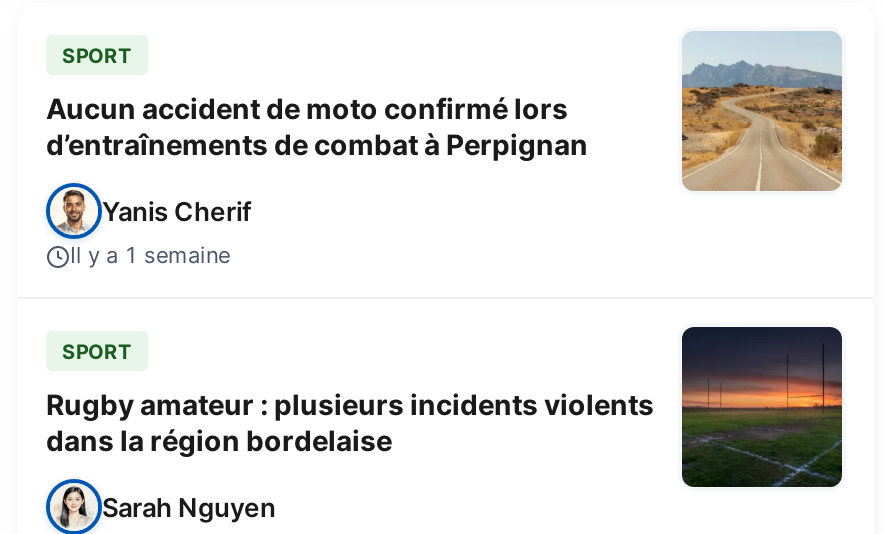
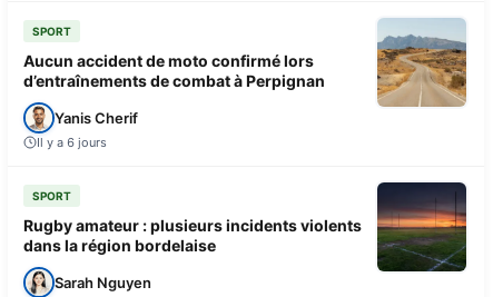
[70,241,230,269] Il y a 1 semaine -> [37,134,107,150] Il y a 6 jours

